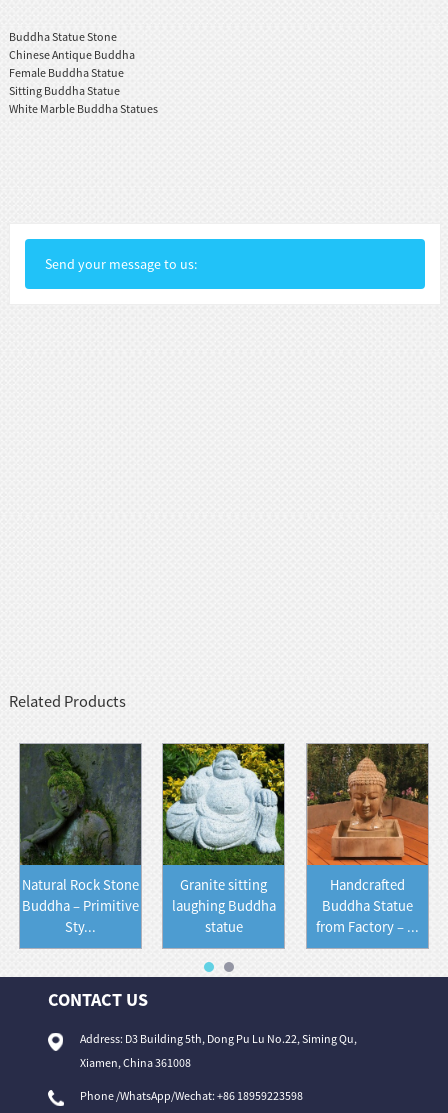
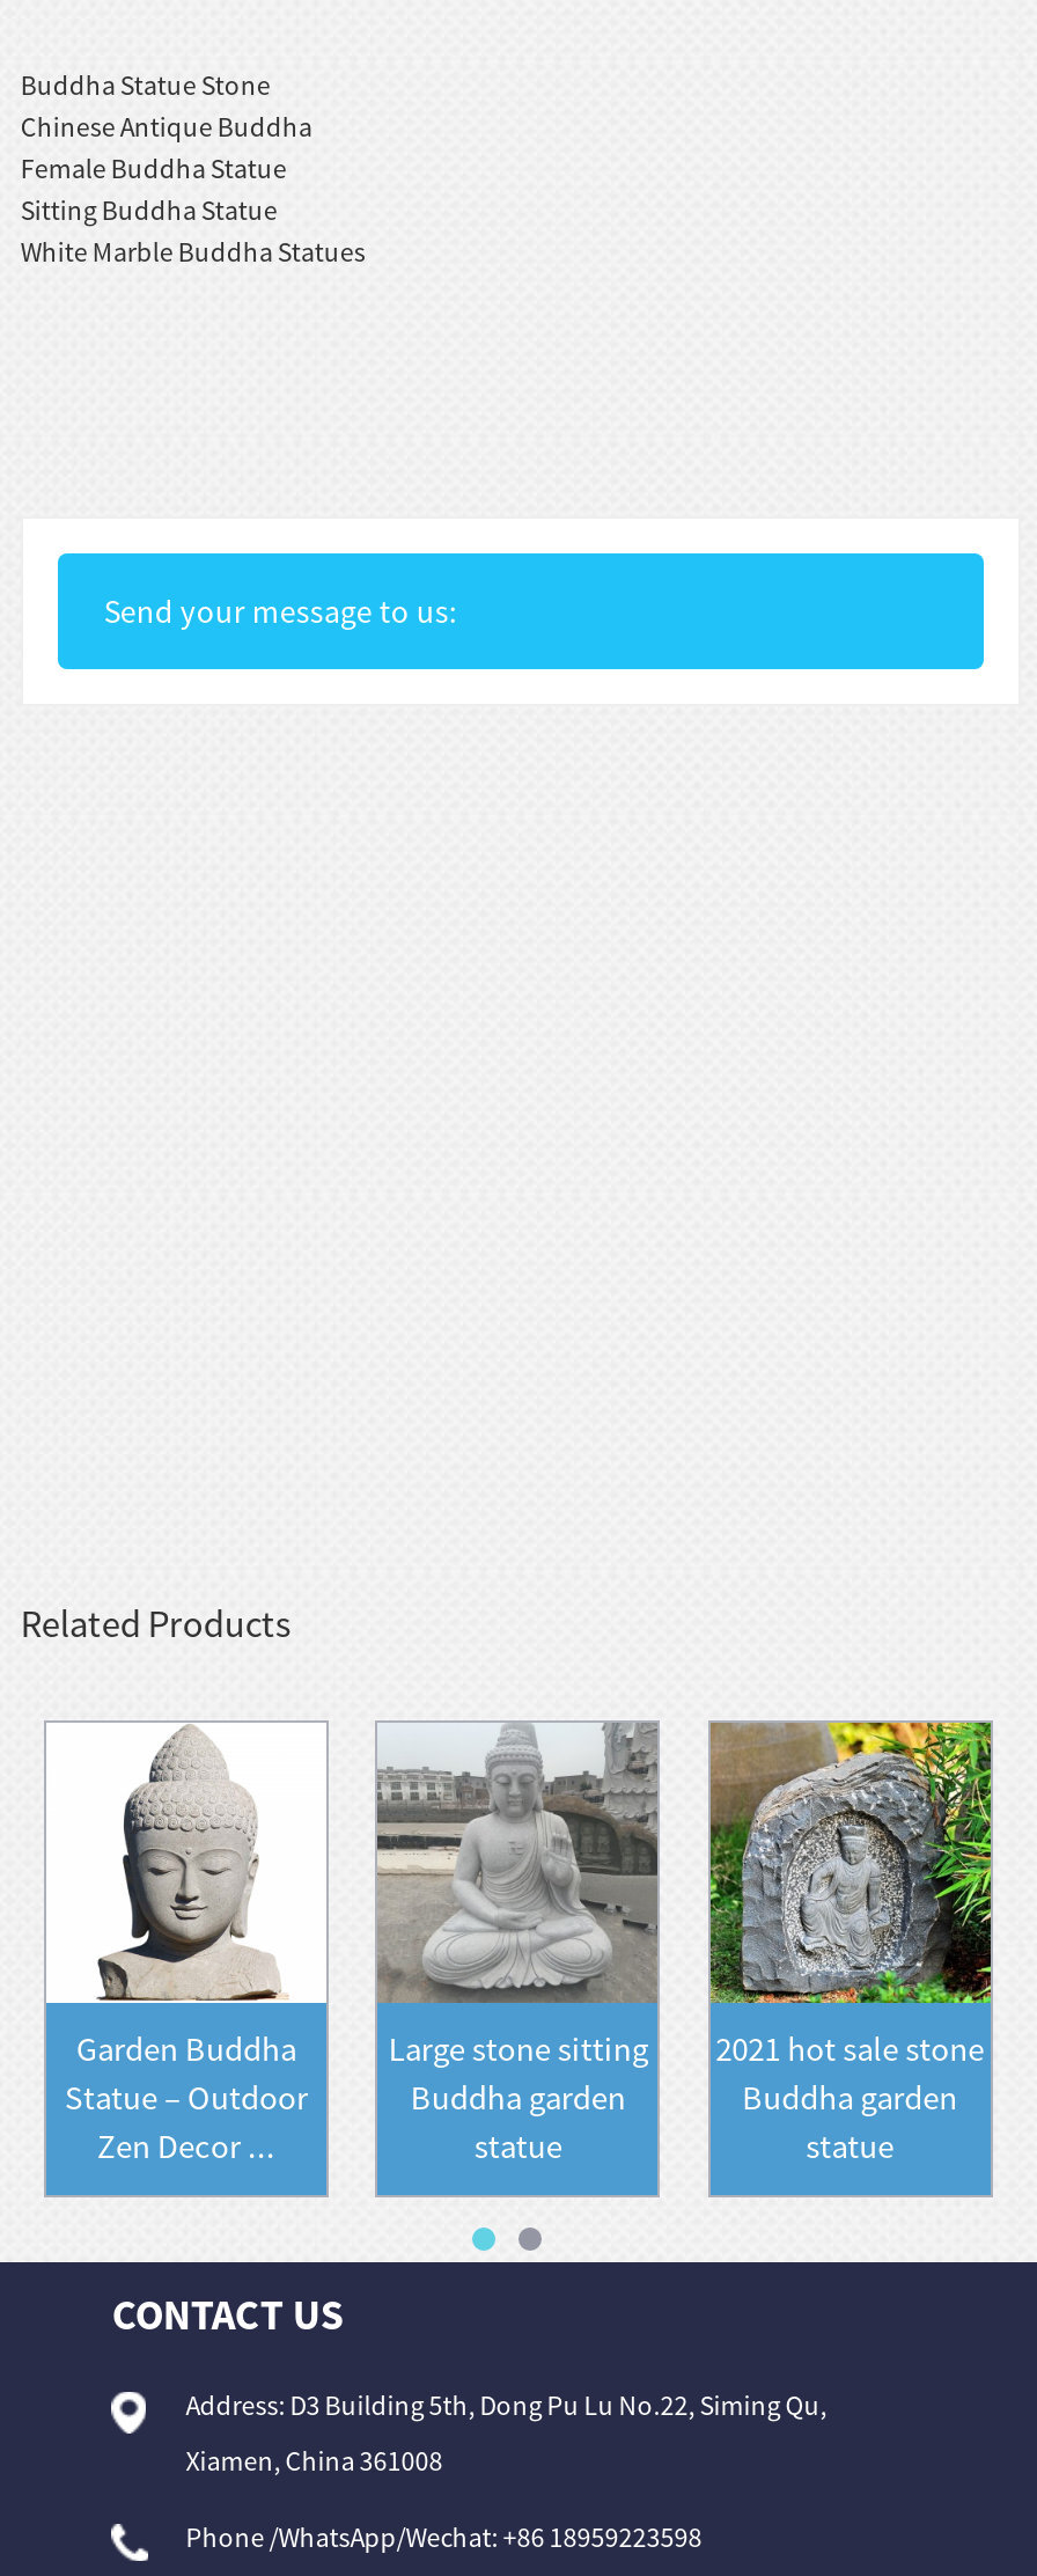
[19,743,142,936] [image] | Natural Rock Stone | Buddha – Primitive | Sty... -> [46,1723,326,2168] [image] | Garden Buddha | Statue – Outdoor | Zen Decor ...
[162,743,285,915] [image] | Granite sitting | laughing Buddha -> [375,1720,660,2119] [image] | Large stone sitting | Buddha garden
[306,743,429,936] [image] | Handcrafted | Buddha Statue | from Factory – ... -> [708,1720,993,2168] [image] | 2021 hot sale stone | Buddha garden | statue

